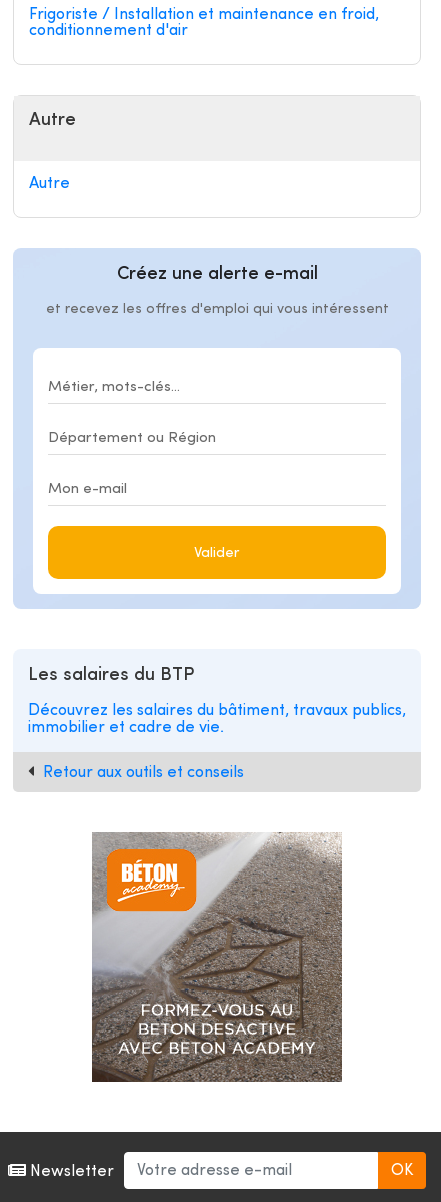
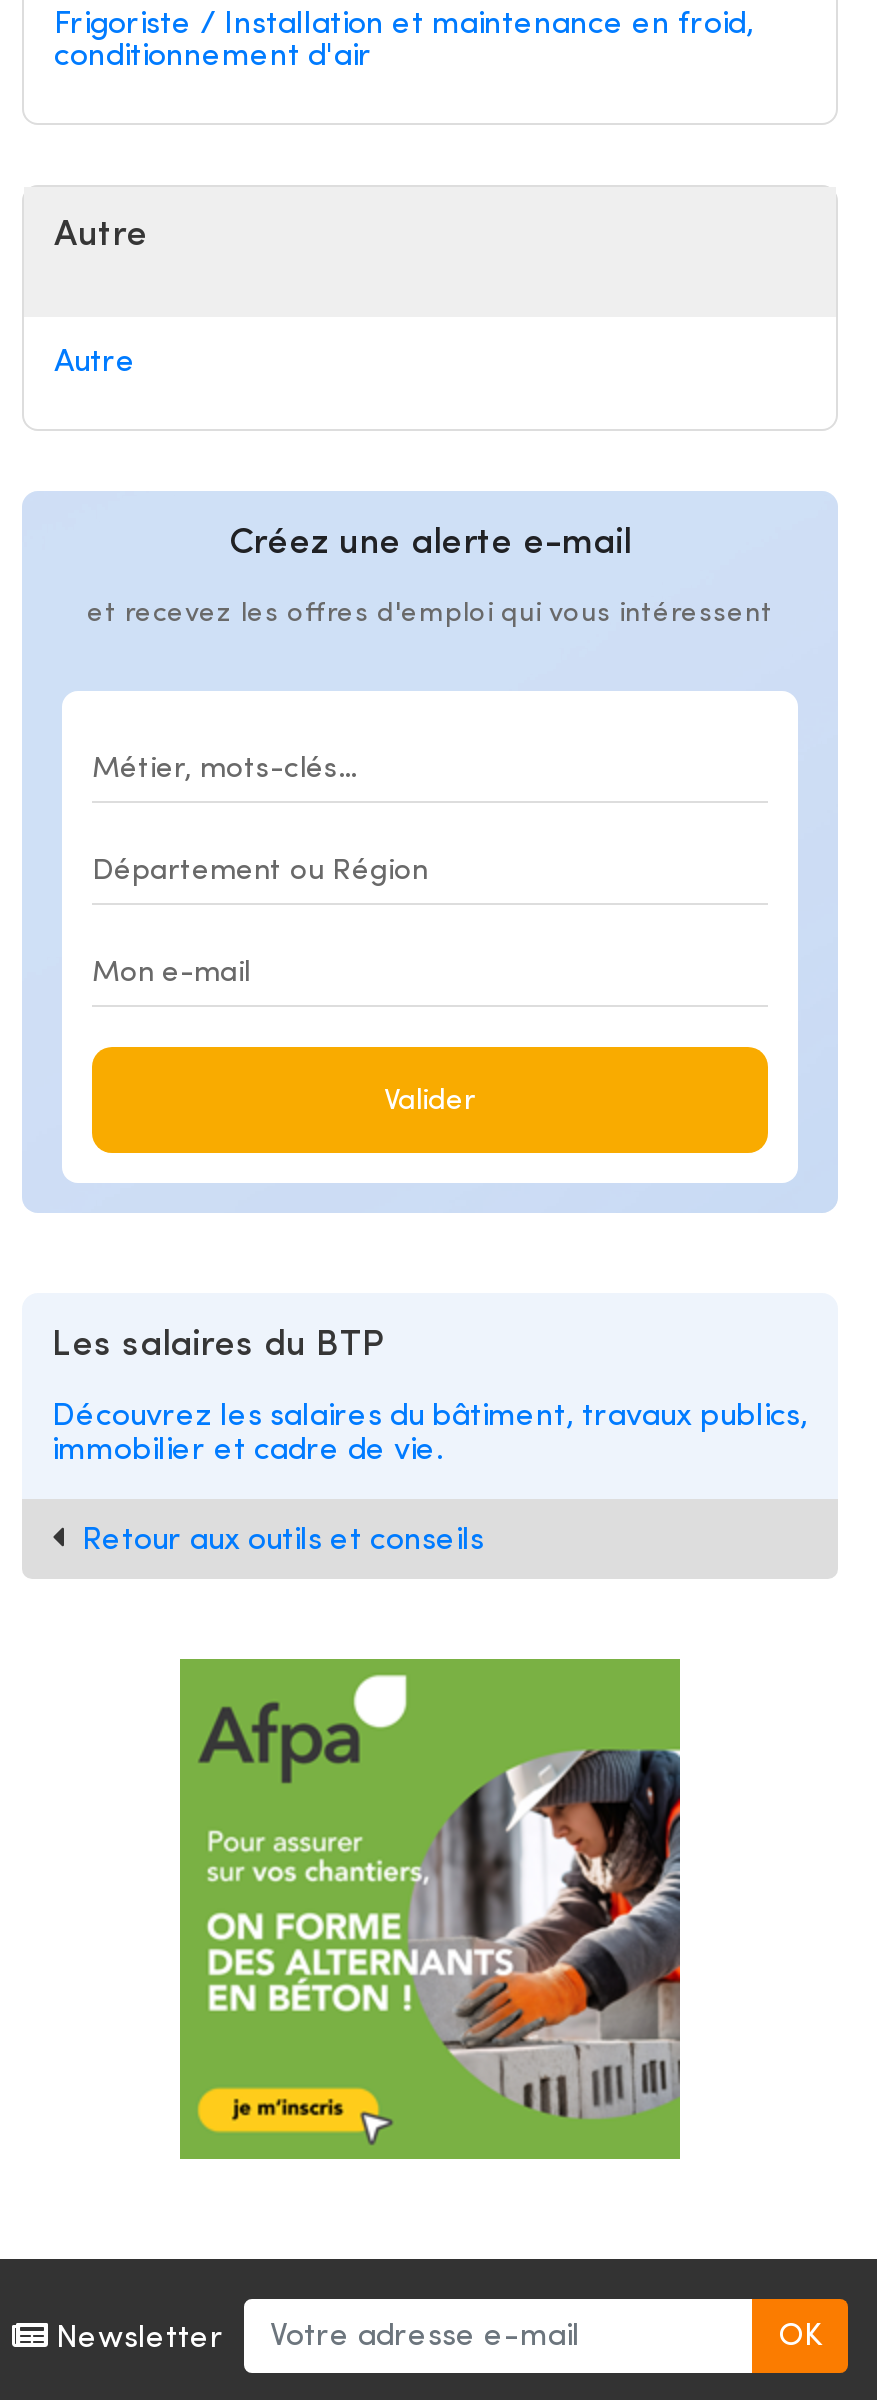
[91,832,343,1083] [image] -> [178,1657,682,2161] [image]

